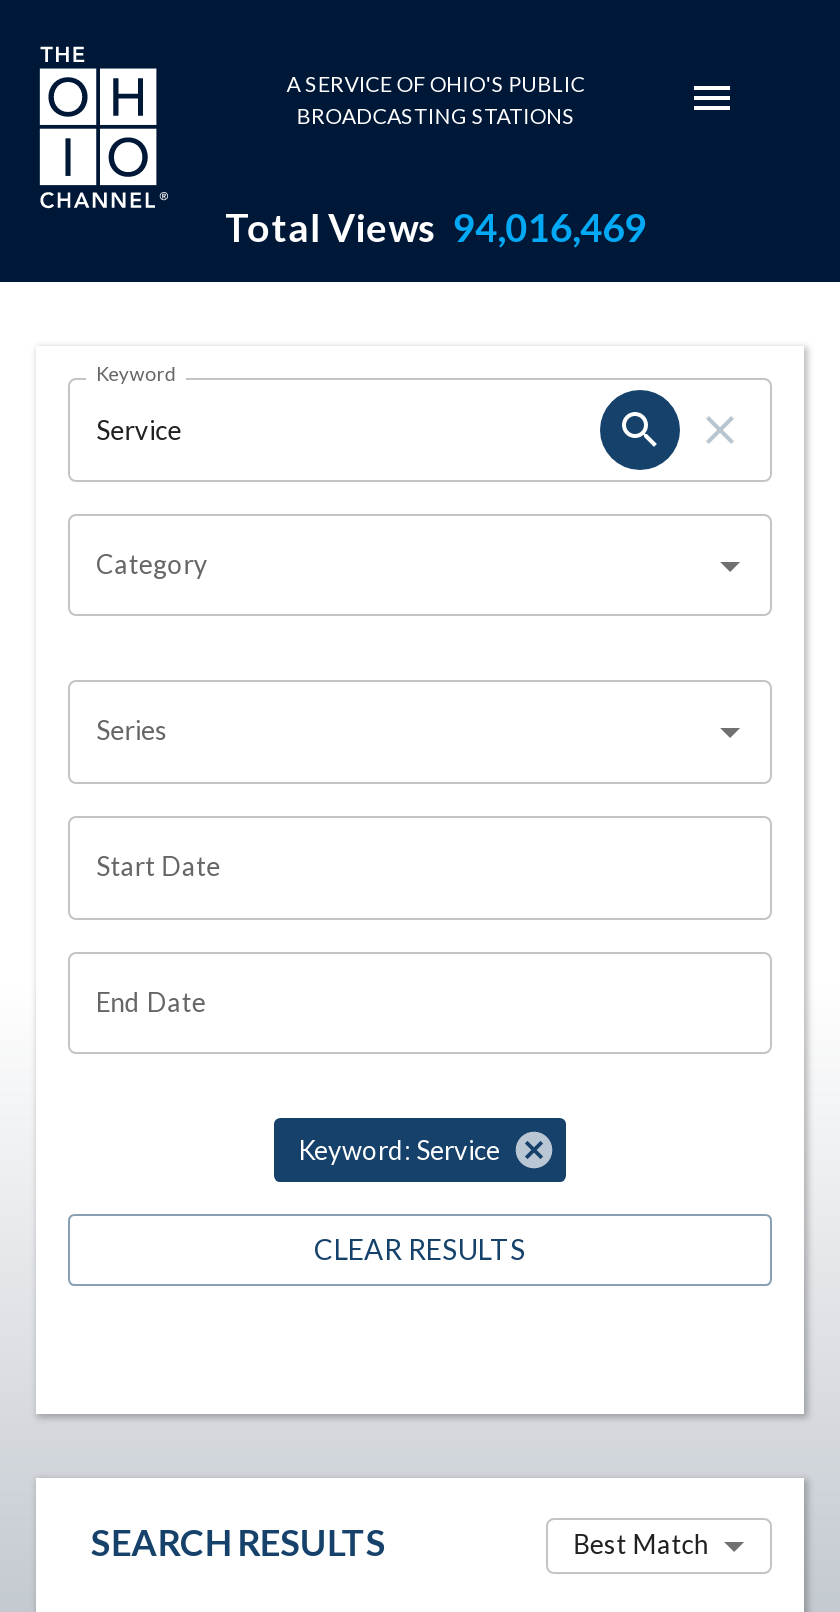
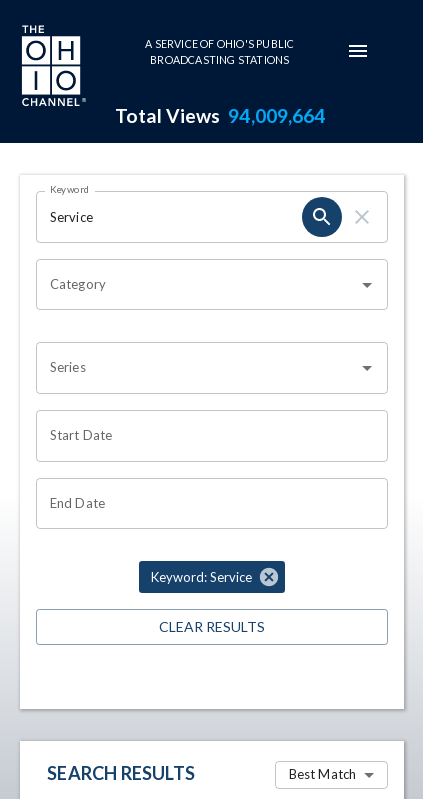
[225,204,646,250] Total Views 94,016,469 -> [114,104,325,127] Total Views 94,009,664

